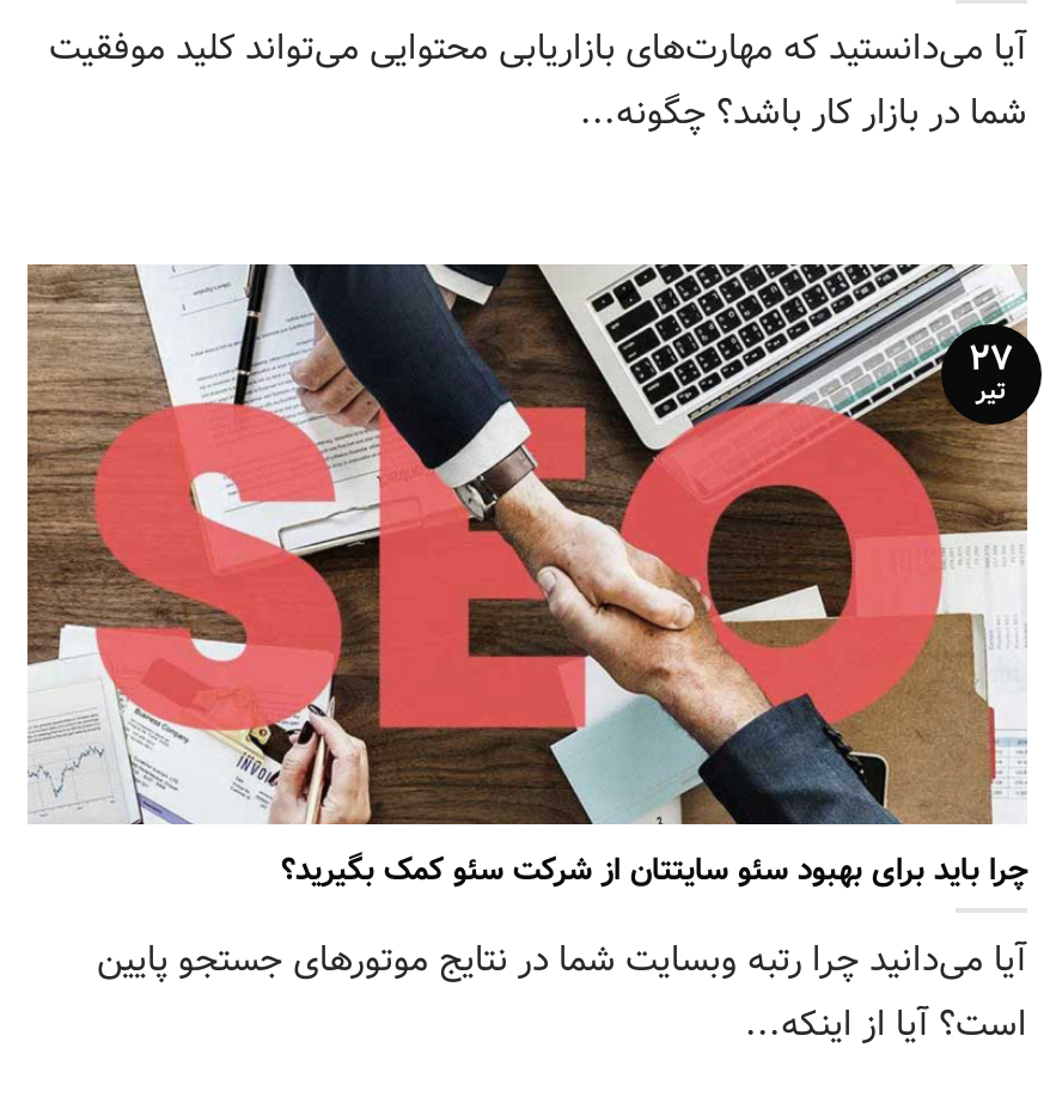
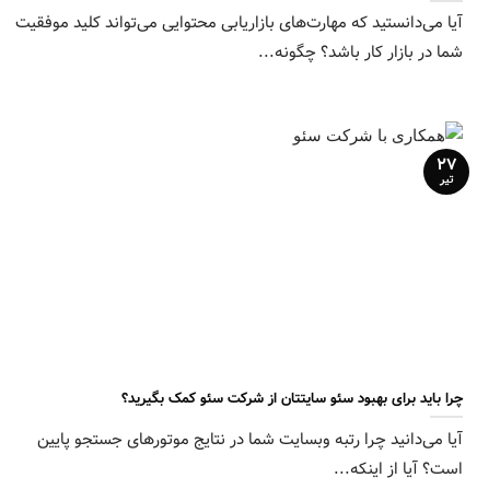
[25,262,1030,827] [image] -> none

